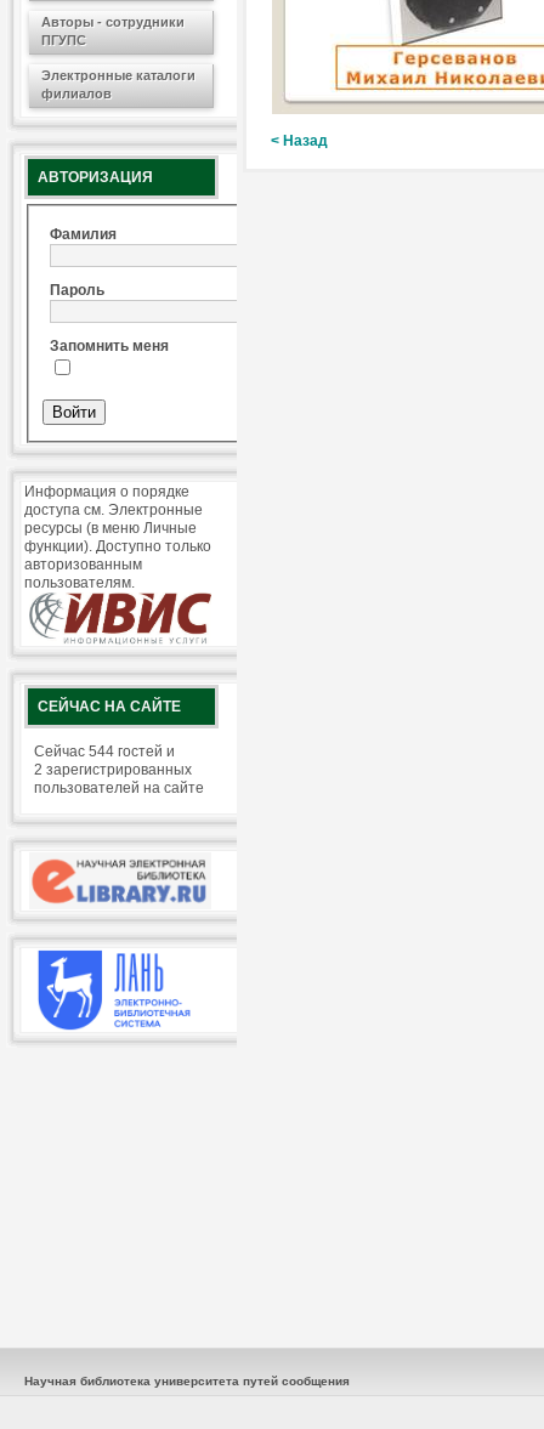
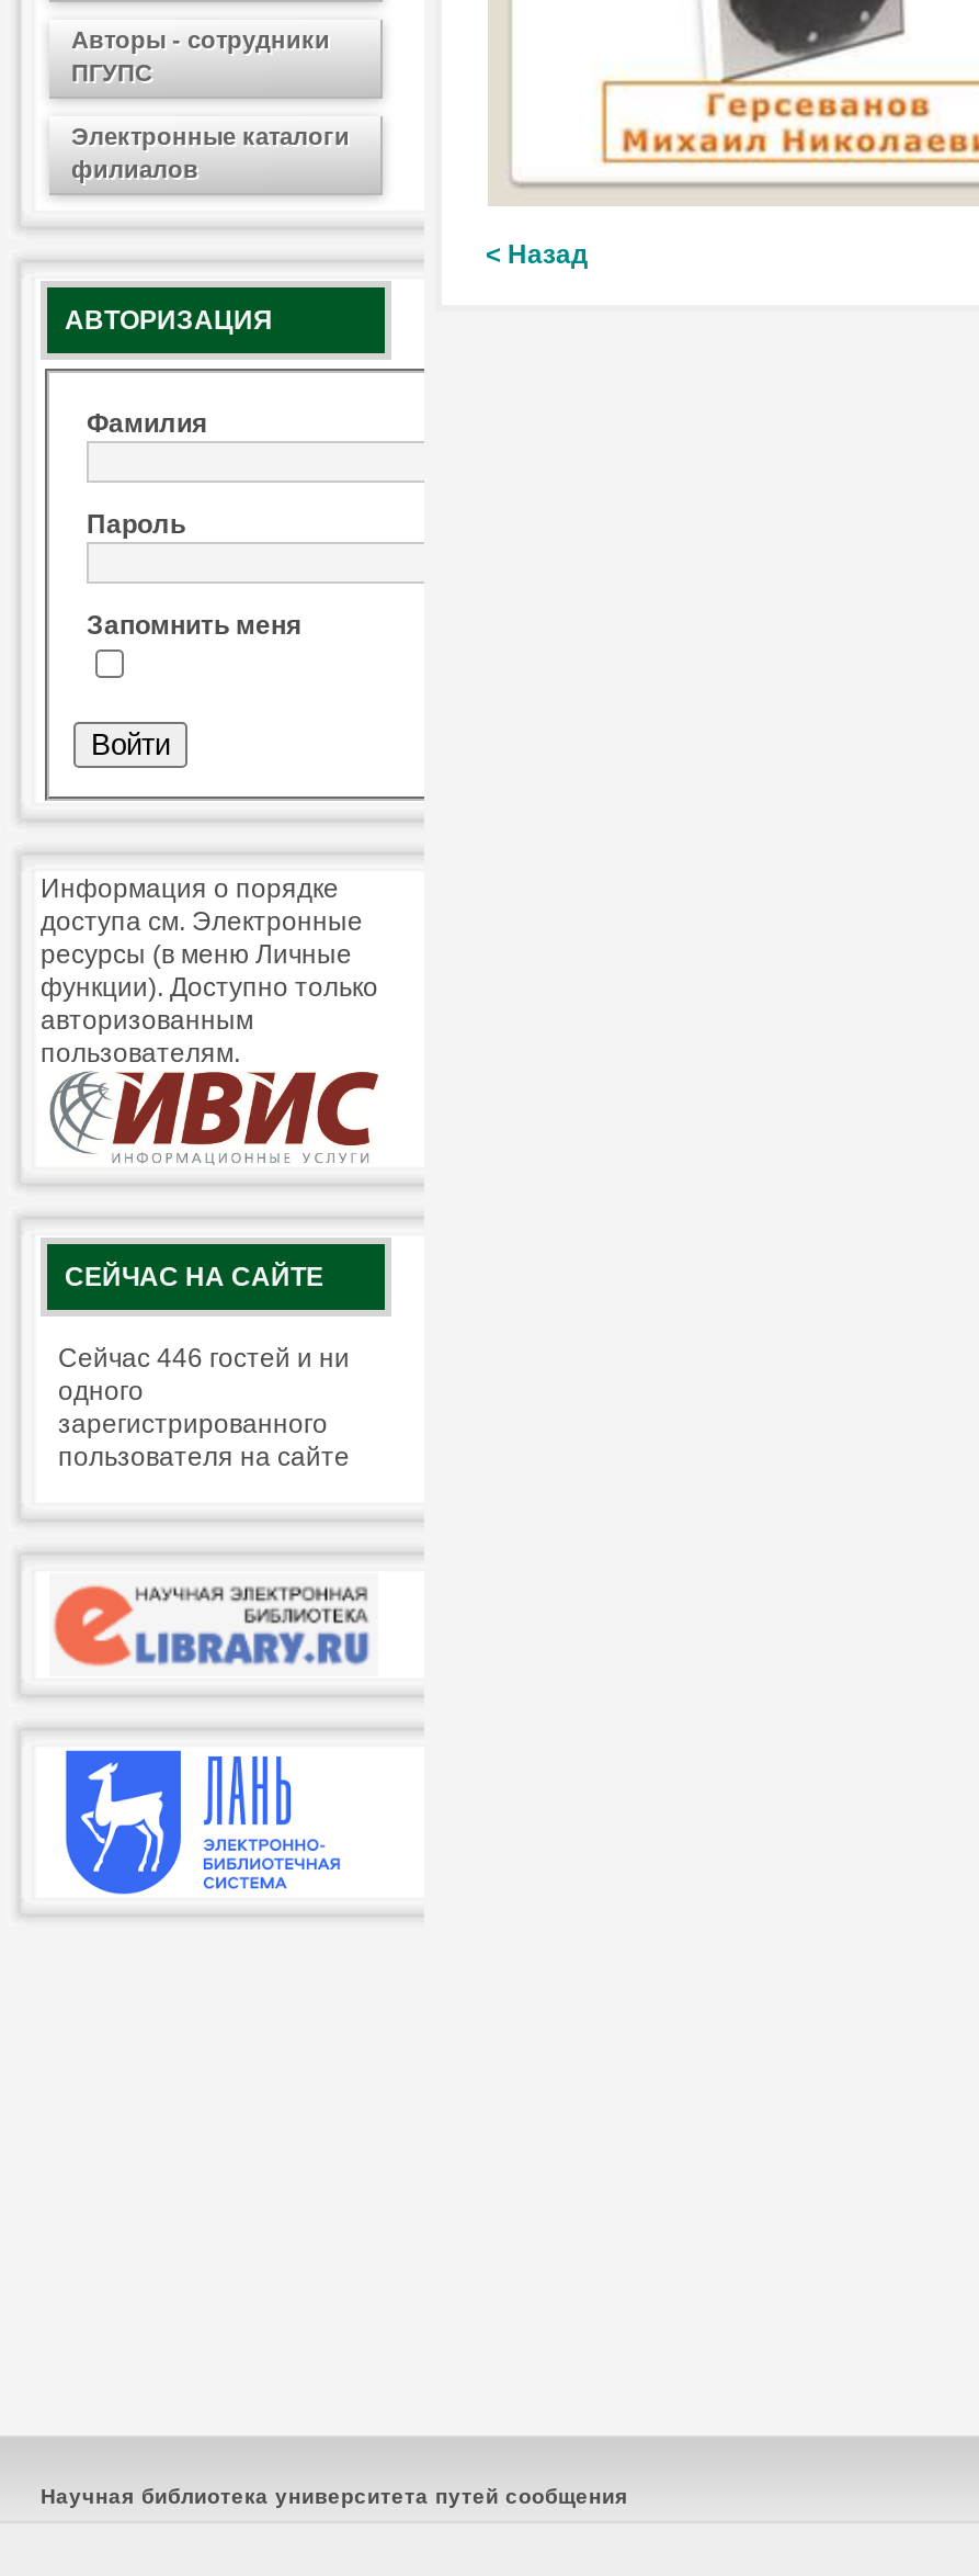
[34,743,204,796] Сейчас 544 гостей и | 2 зарегистрированных | пользователей на сайте -> [58,1343,350,1472] Сейчас 446 гостей и ни | одного | зарегистрированного | пользователя на сайте
[22,858,236,923] [image] -> [38,1549,422,1665] [image]
[22,949,236,1048] [image] -> [38,1718,422,1896] [image]

